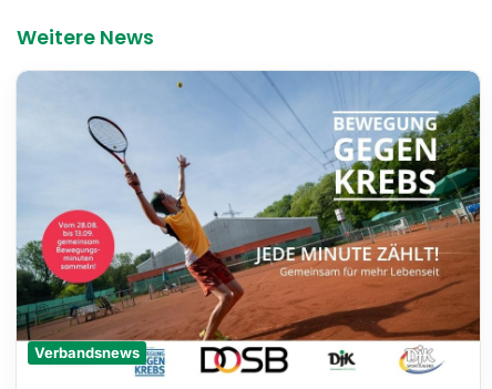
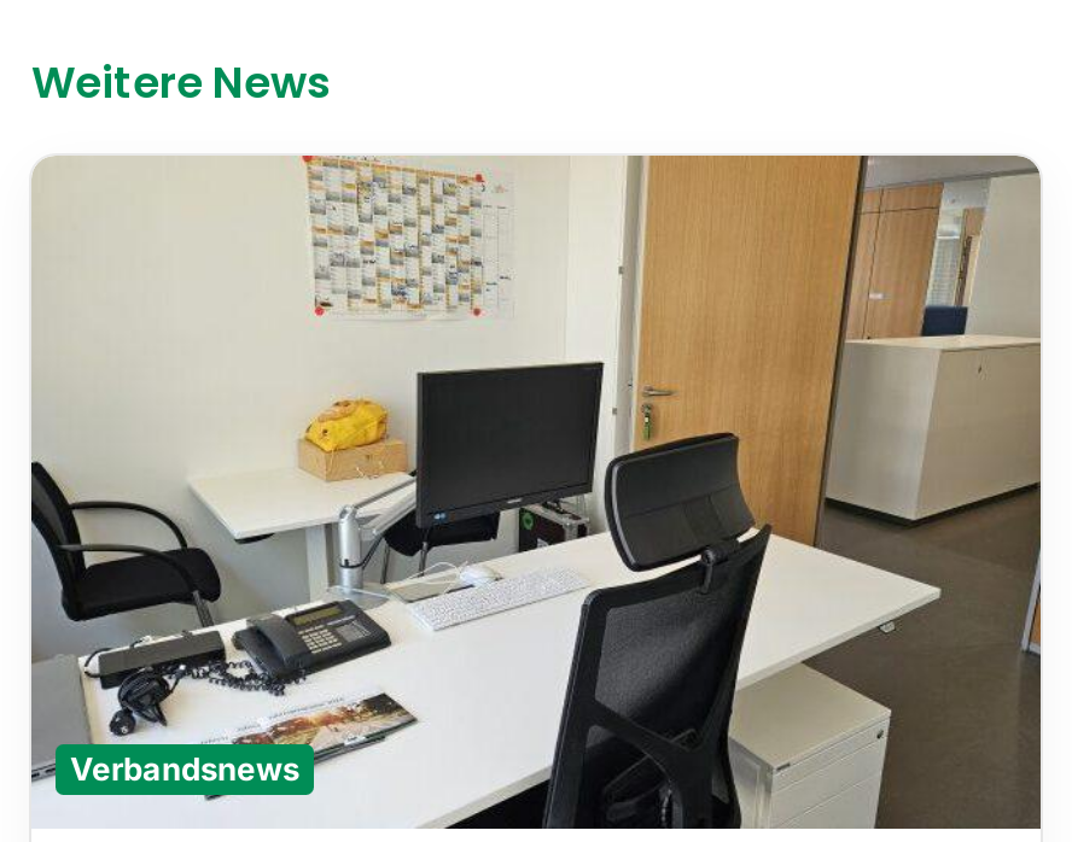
[16,70,481,380] [image] -> [29,153,1043,831] [image]

